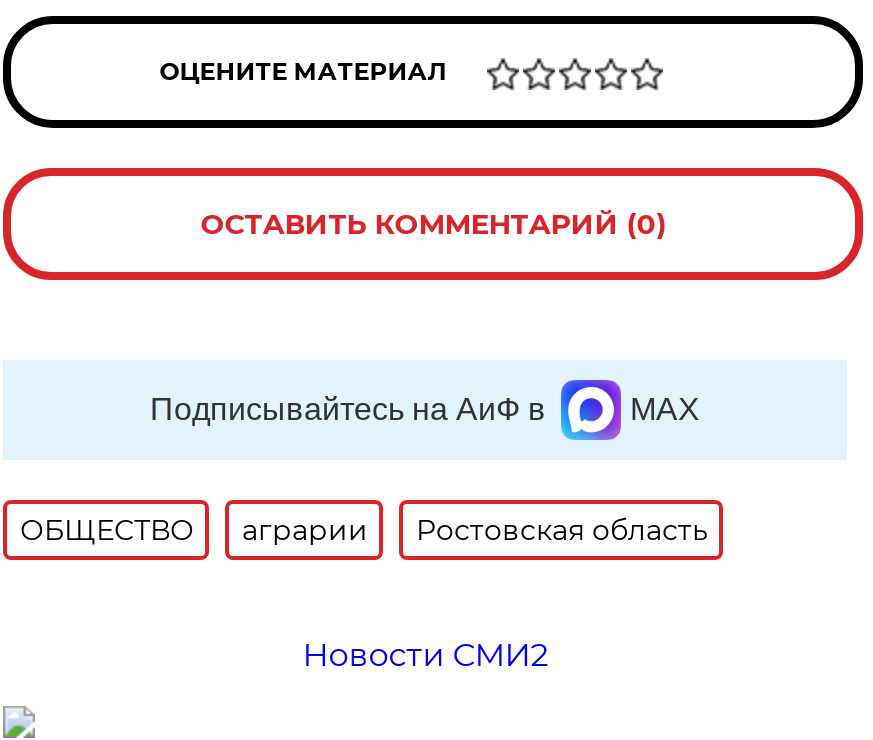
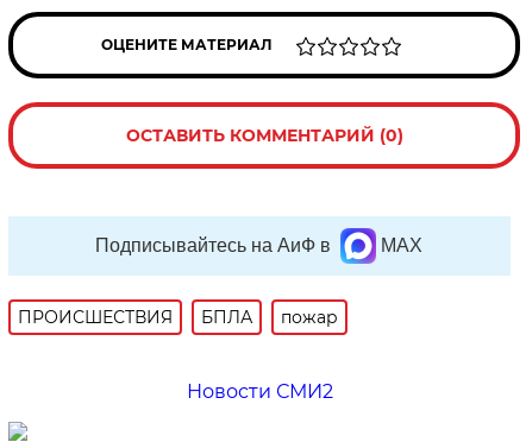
[20,512,708,548] ОБЩЕСТВО | аграрии | Ростовская область -> [18,307,338,328] ПРОИСШЕСТВИЯ | БПЛА | пожар

